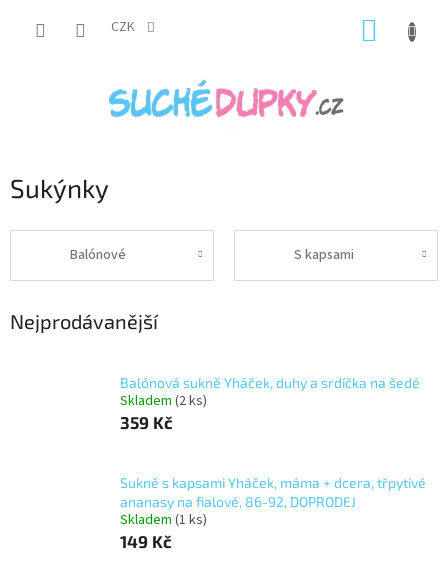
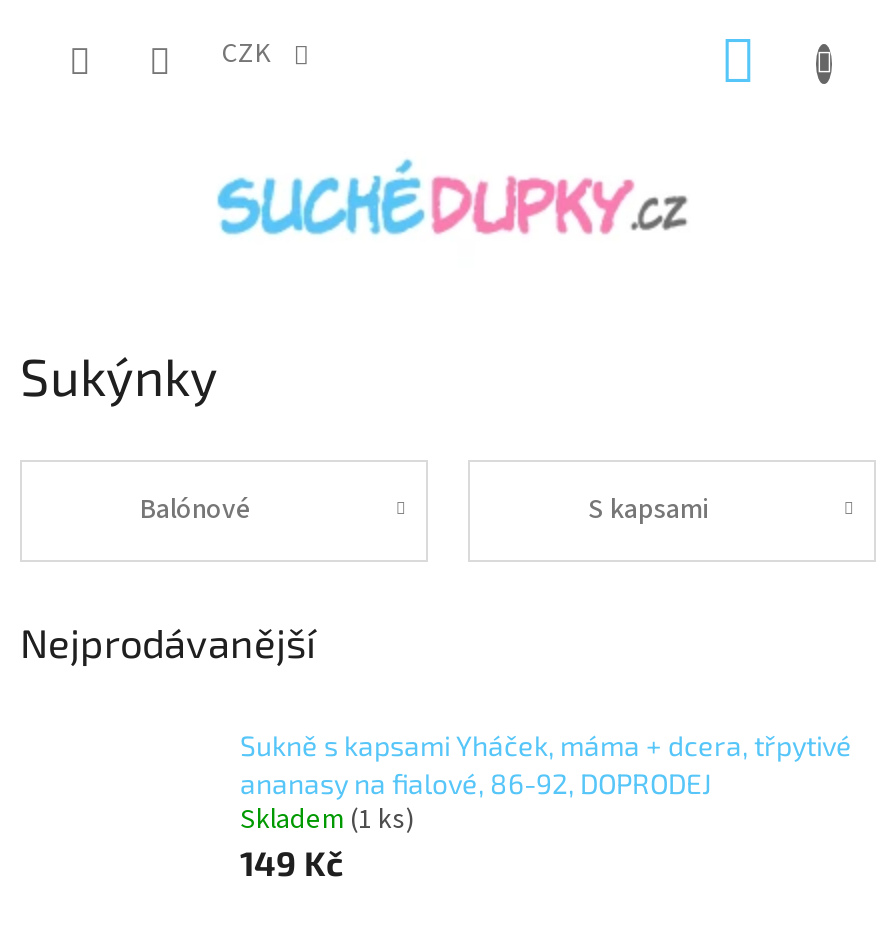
[120,374,420,432] Balónová sukně Yháček, duhy a srdíčka na šedé | Skladem (2 ks) | 359 Kč -> none

